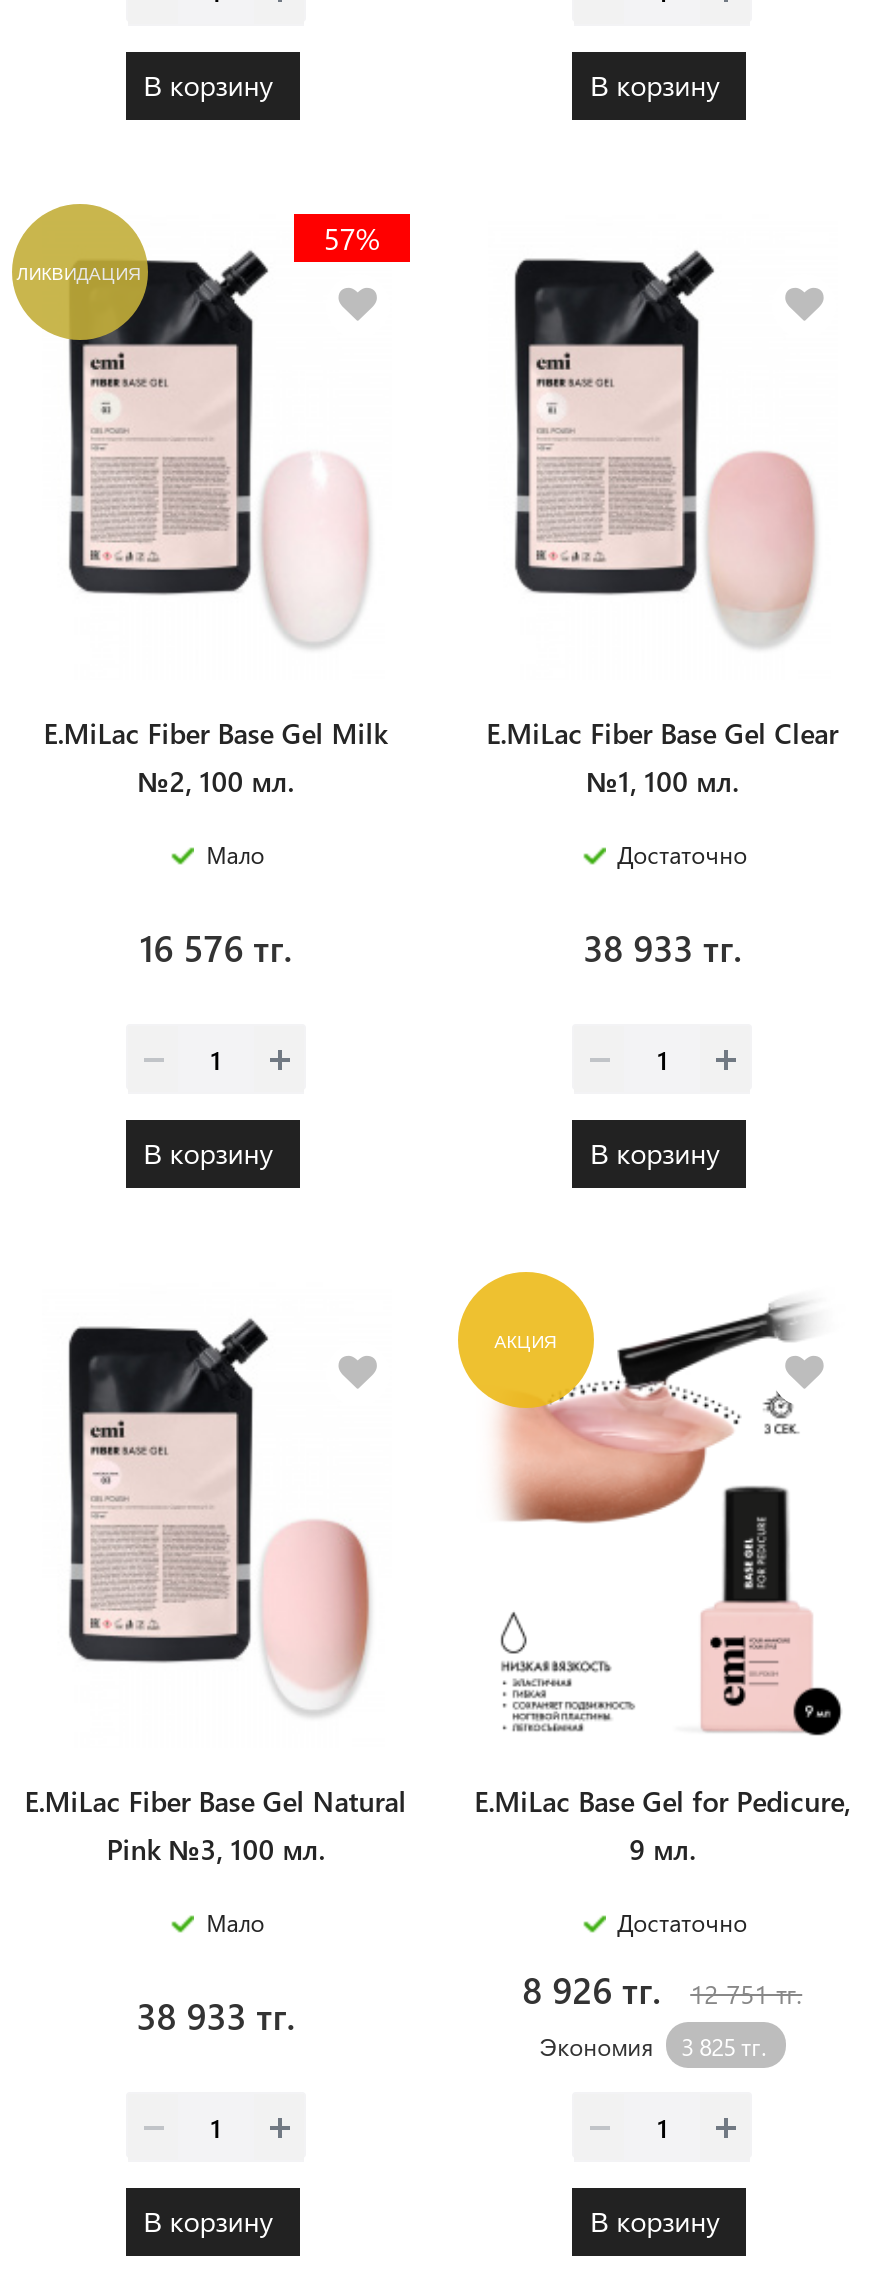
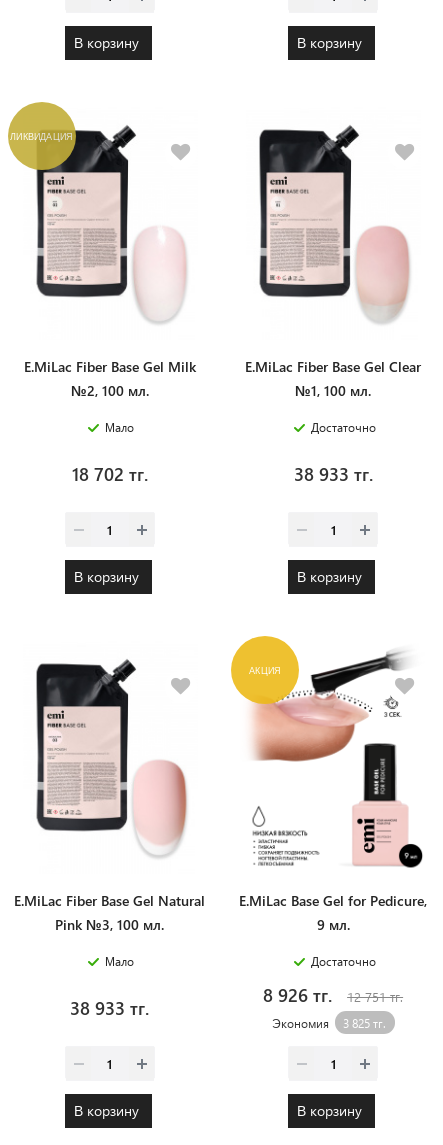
[323,218,379,258] 57% -> none
[139,925,291,973] 16 576 тг. -> [72,462,148,486] 18 702 тг.

